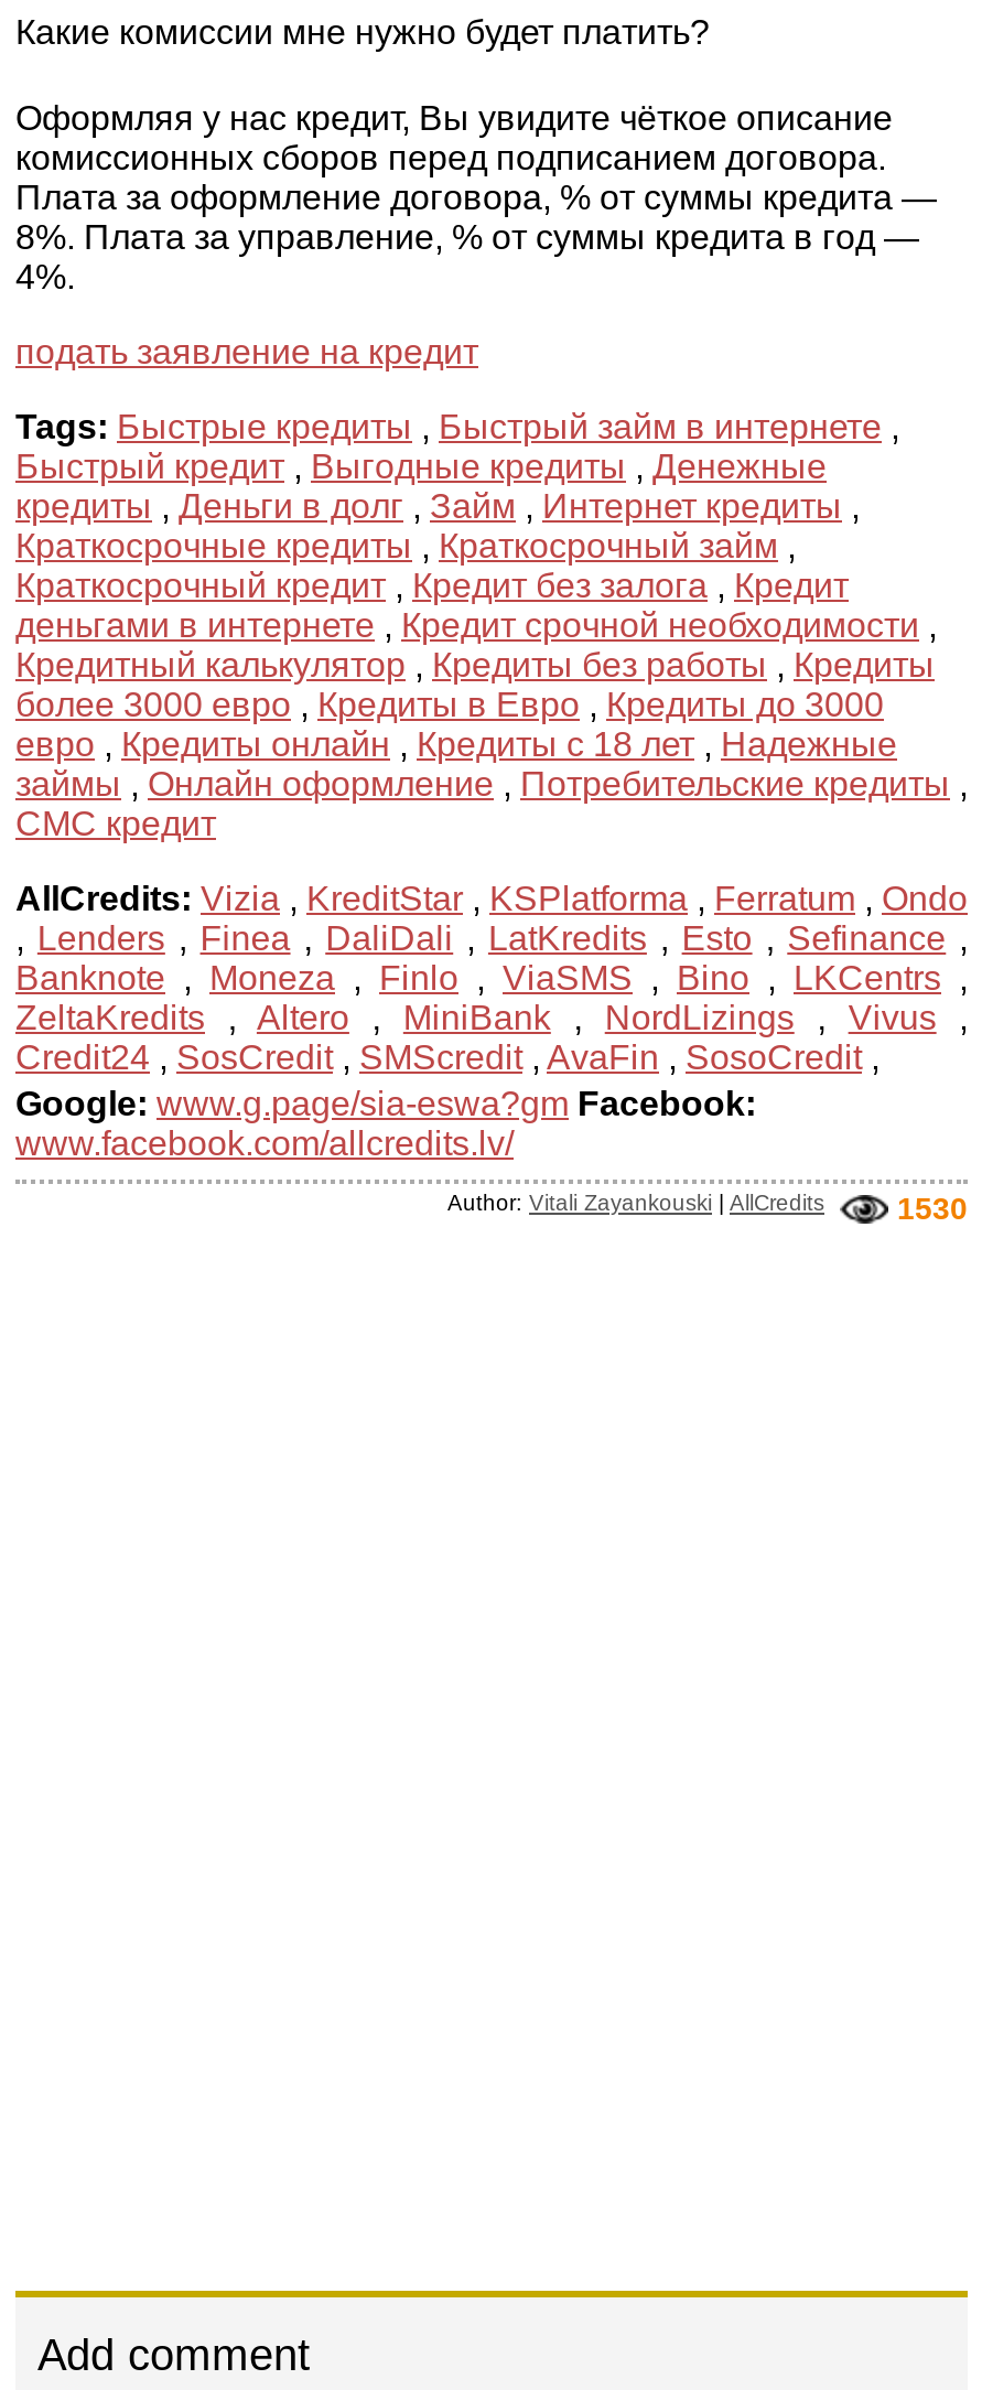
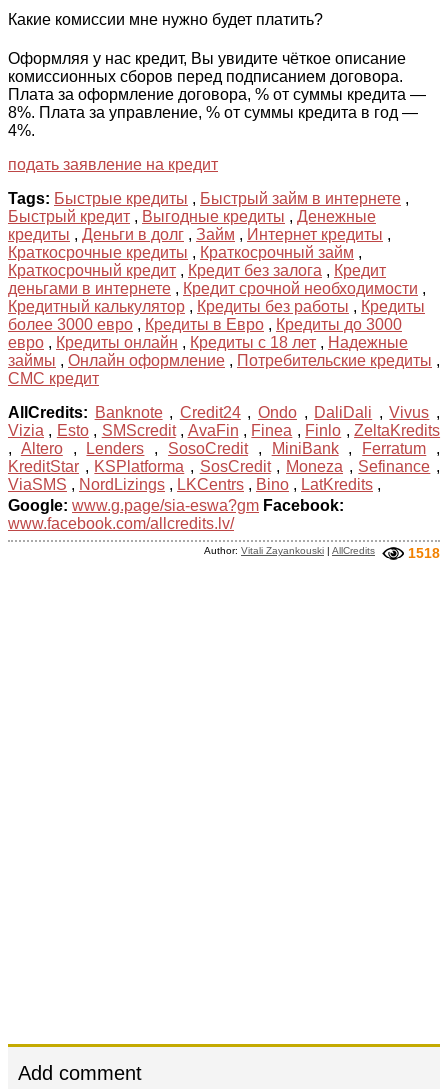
[15,881,968,1077] AllCredits: Vizia, KreditStar, KSPlatforma, Ferratum, Ondo | , Lenders, Finea, DaliDali, LatKredits, Esto, Sefinance, | Banknote, Moneza, Finlo, ViaSMS, Bino, LKCentrs, | ZeltaKredits, Altero, MiniBank, NordLizings, Vivus, | Credit24, SosCredit, SMScredit, AvaFin, SosoCredit, -> [8,404,440,493] AllCredits: Banknote, Credit24, Ondo, DaliDali, Vivus, | Vizia, Esto, SMScredit, AvaFin, Finea, Finlo, ZeltaKredits | , Altero, Lenders, SosoCredit, MiniBank, Ferratum, | KreditStar, KSPlatforma, SosCredit, Moneza, Sefinance, | ViaSMS, NordLizings, LKCentrs, Bino, LatKredits,
[897,1191,968,1227] 1530 -> [408,545,440,561] 1518

